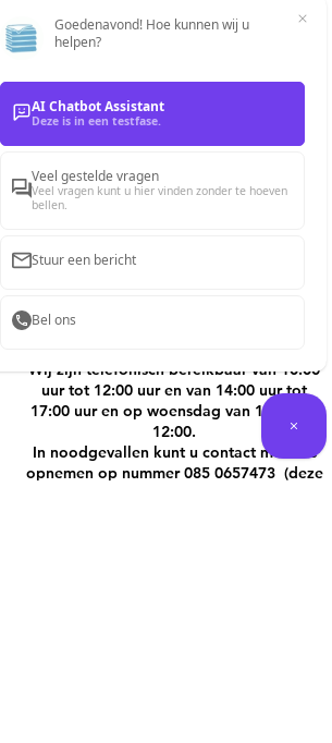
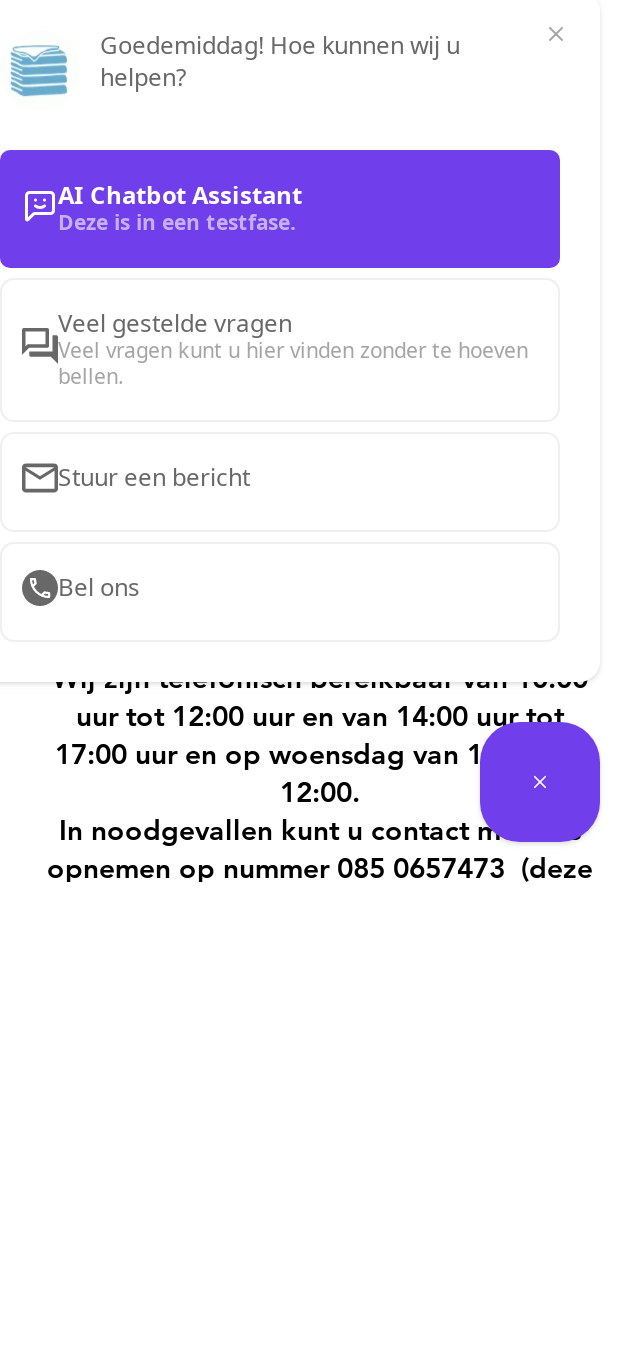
[54,15,249,34] Goedenavond! Hoe kunnen wij u -> [100,28,460,62] Goedemiddag! Hoe kunnen wij u

